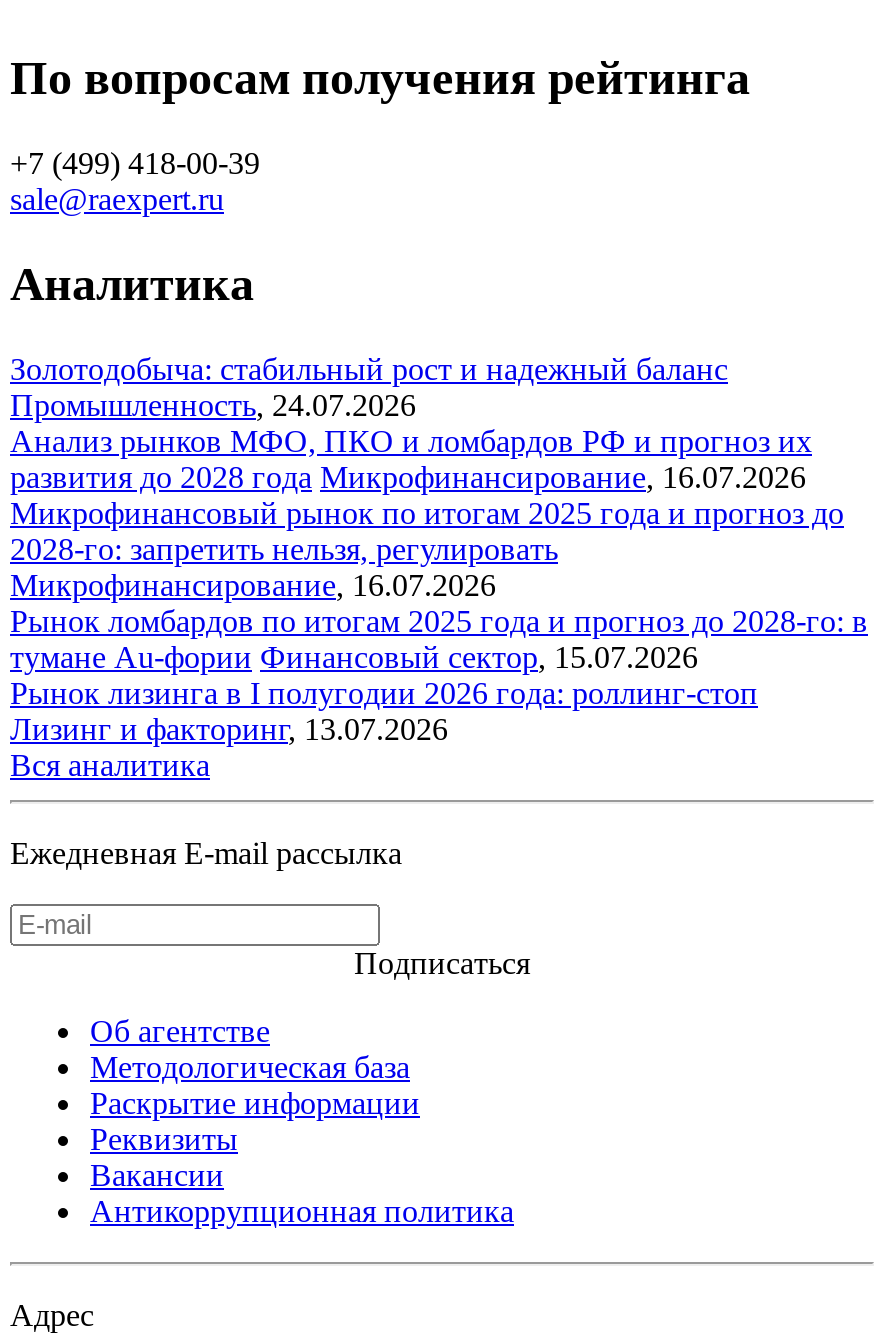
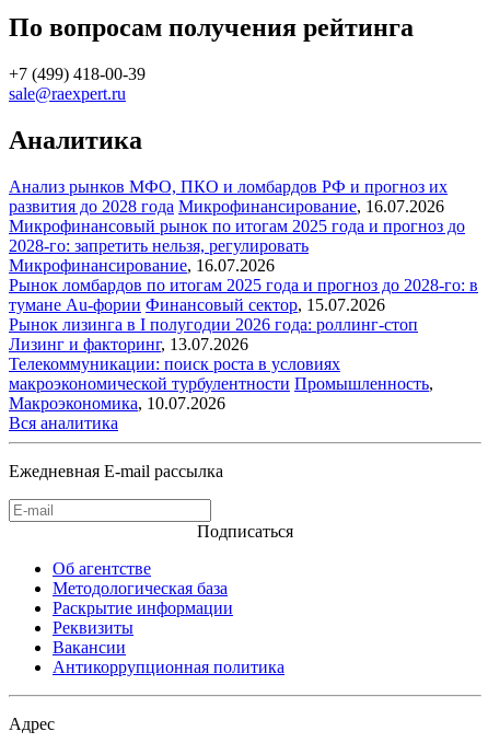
[10,352,728,422] Золотодобыча: стабильный рост и надежный баланс | Промышленность, 24.07.2026 -> none
moved [10,424,868,746] -> [9,177,478,353]: Анализ рынков МФО, ПКО и ломбардов РФ и прогноз их | развития до 2028 года Микрофинансирование, 16.07.2026 | Микрофинансовый рынок по итогам 2025 года и прогноз до | ... | Рынок лизинга в I полугодии 2026 года: роллинг-стоп | Лизинг и факторинг, 13.07.2026
none -> [9,354,433,412] Телекоммуникации: поиск роста в условиях | макроэкономической турбулентности Промышленность, | Макроэкономика, 10.07.2026

